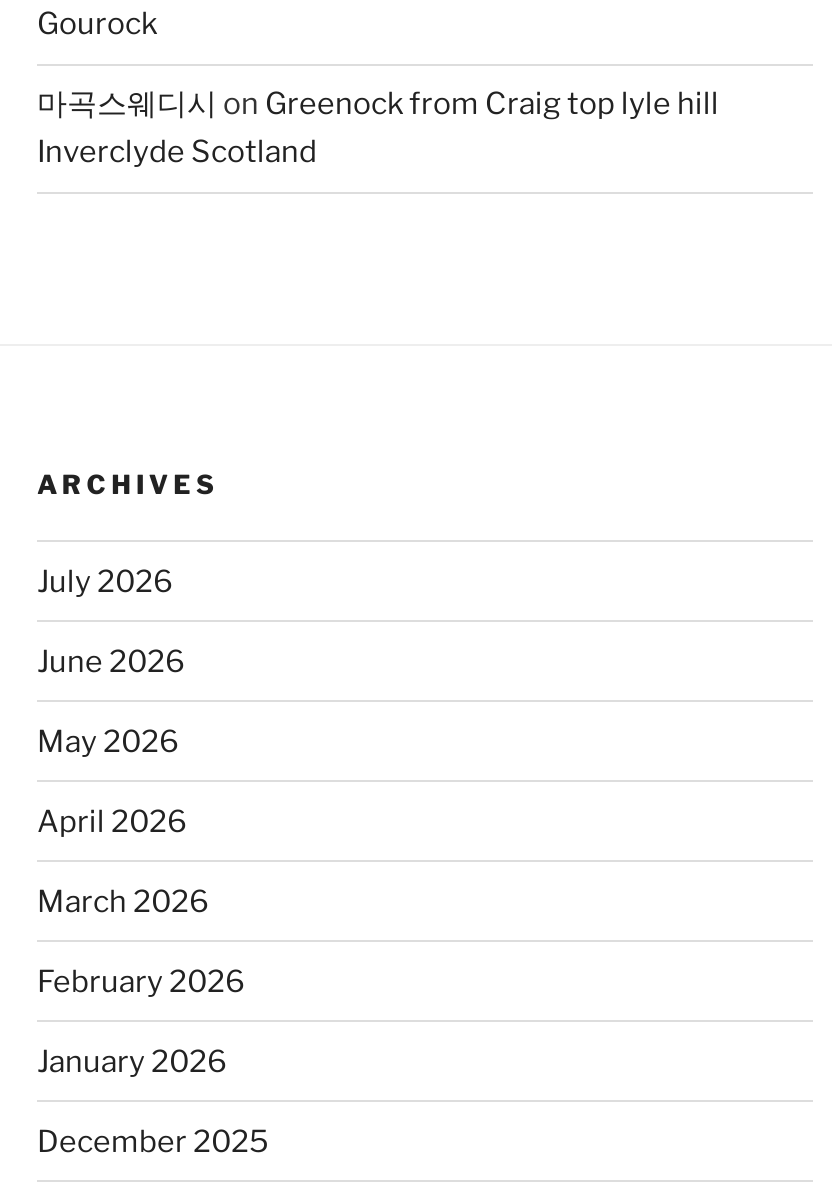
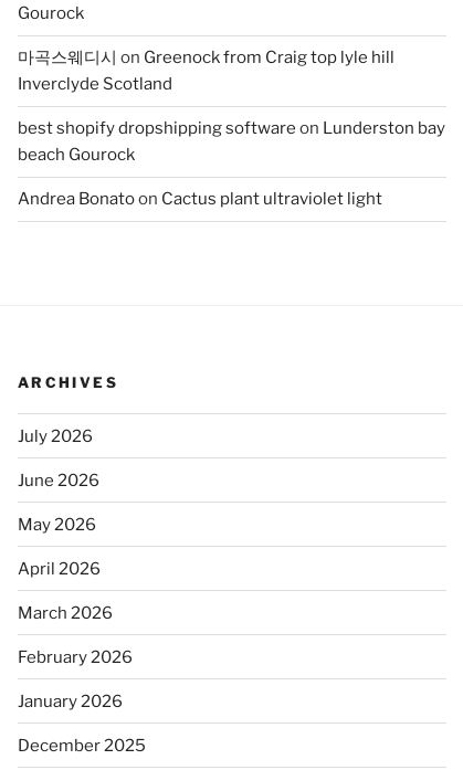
none -> [18,119,445,209] best shopify dropshipping software on Lunderston bay | beach Gourock | Andrea Bonato on Cactus plant ultraviolet light

